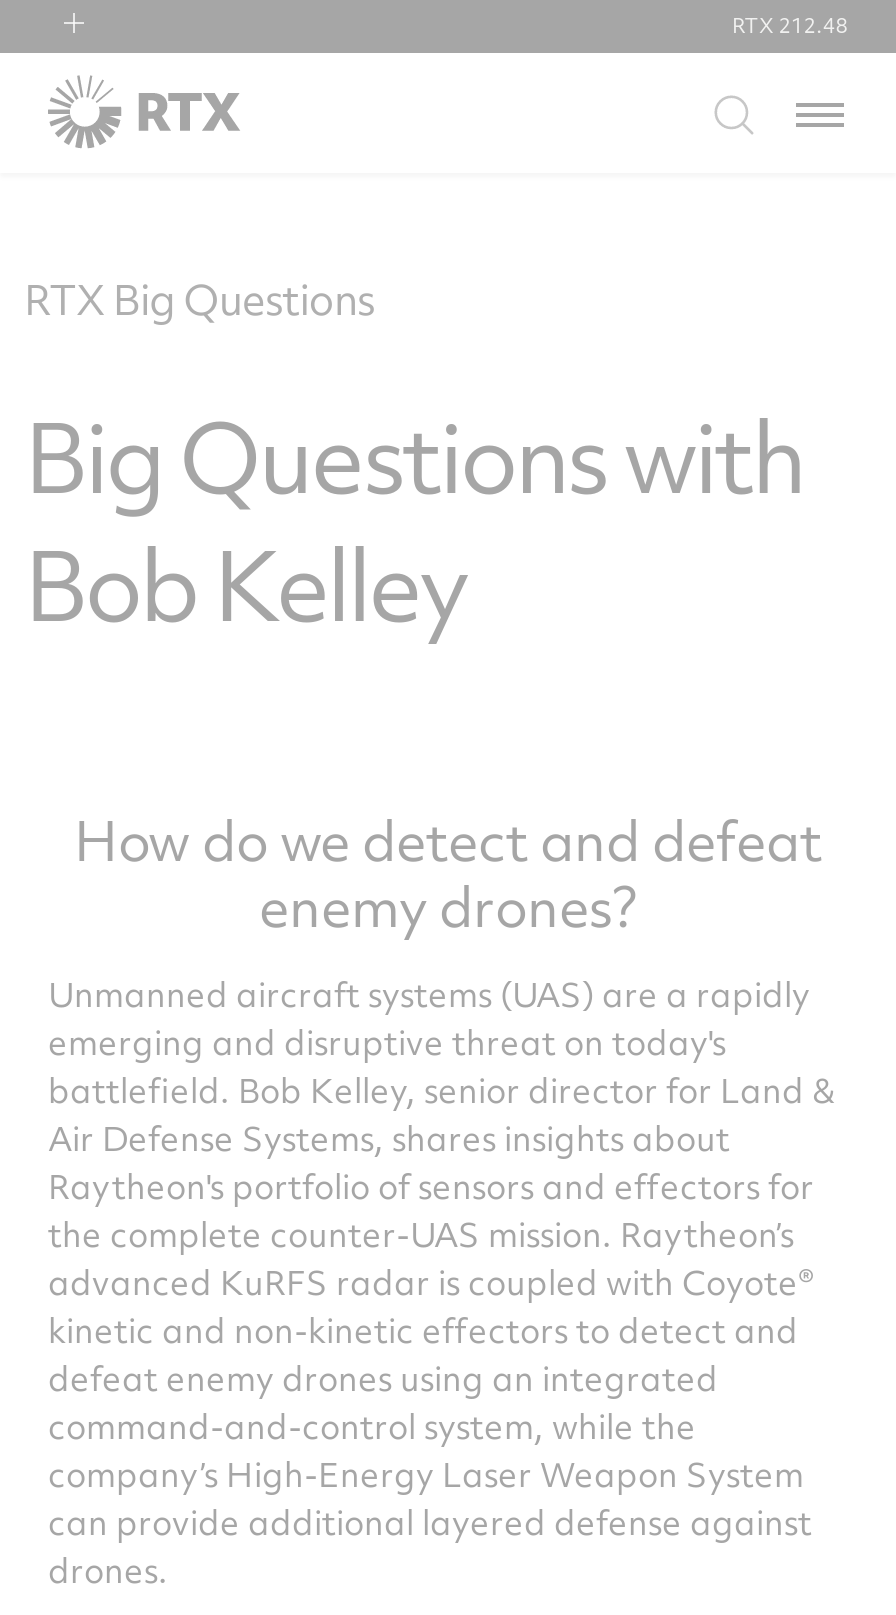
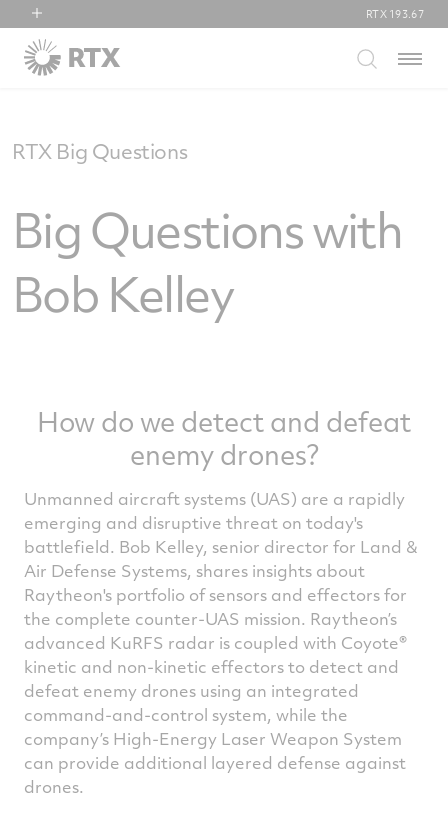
[732,11,848,39] RTX 212.48 -> [366,7,424,21] RTX 193.67

